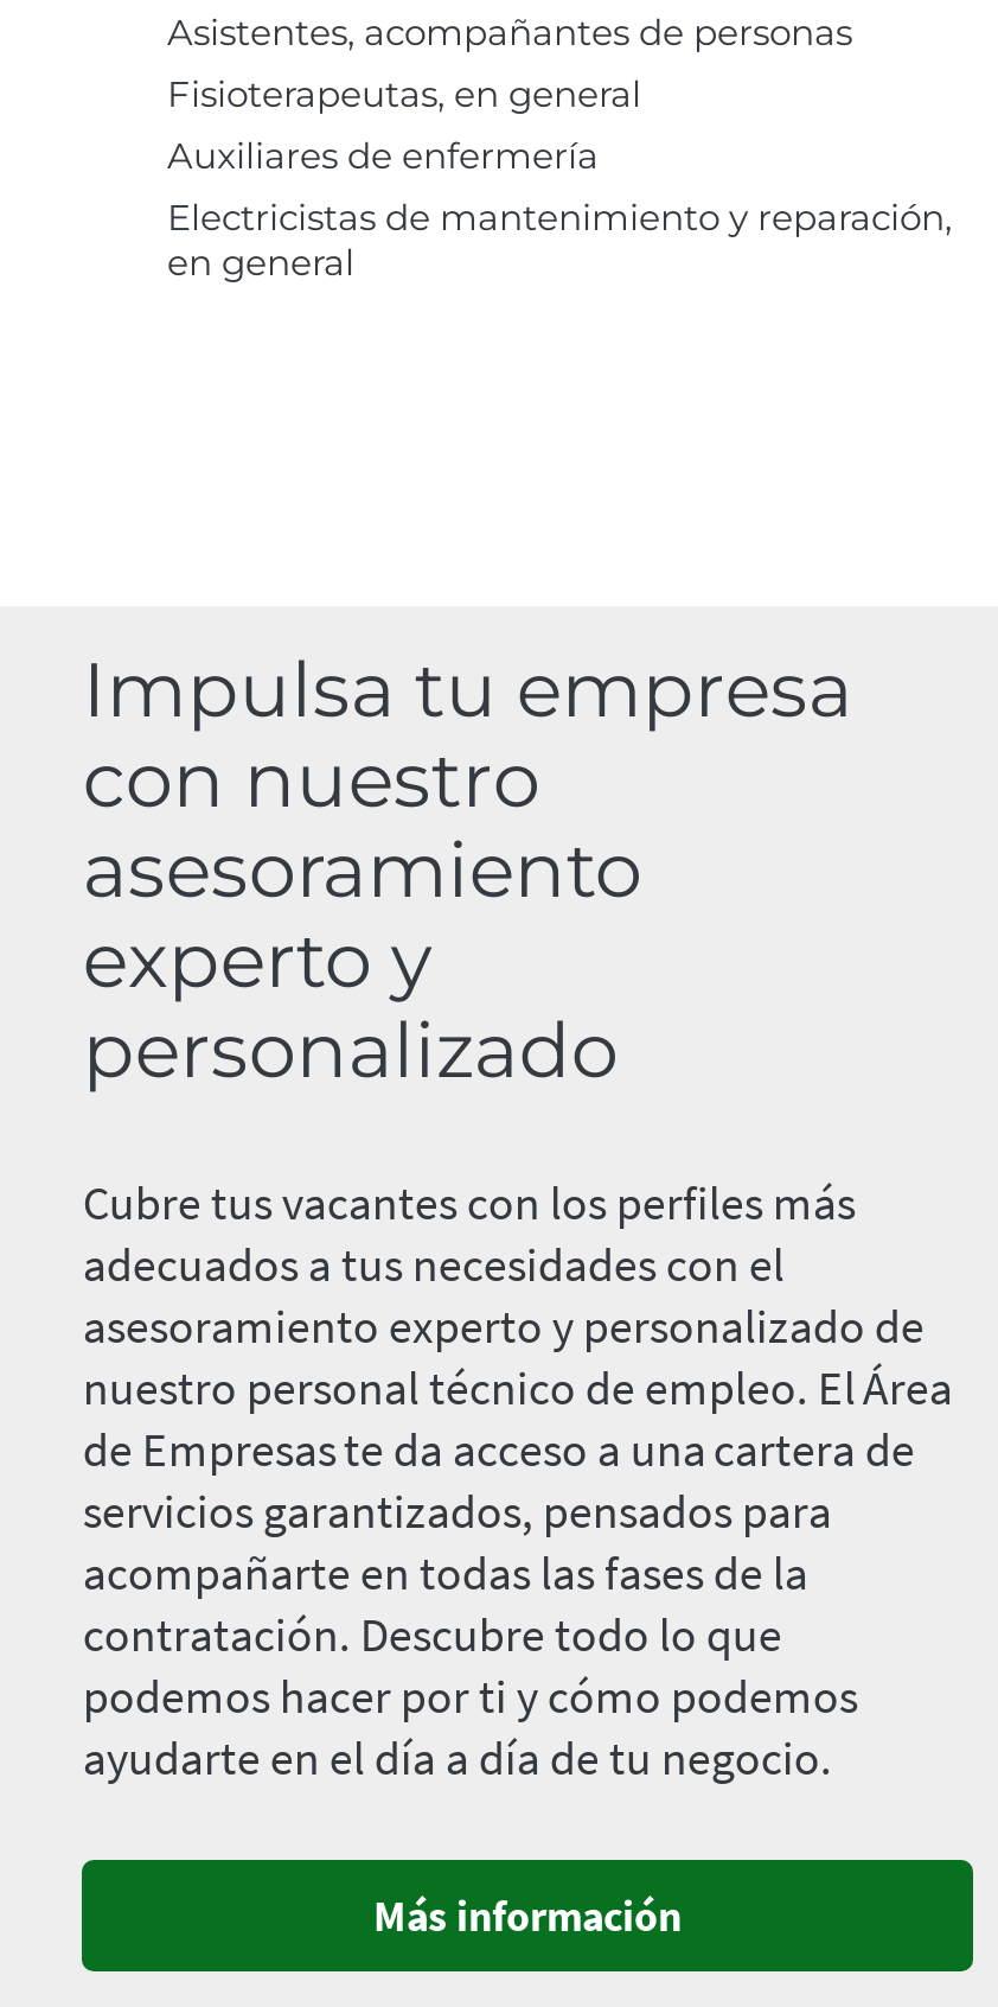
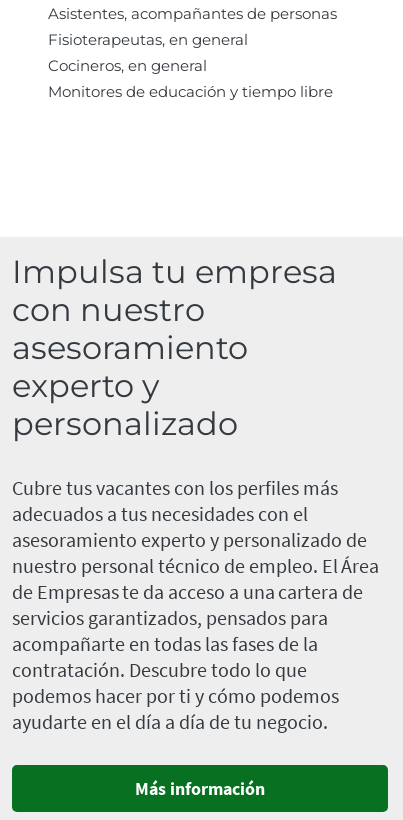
[167,132,952,284] Auxiliares de enfermería | Electricistas de mantenimiento y reparación, | en general -> [48,56,333,101] Cocineros, en general | Monitores de educación y tiempo libre

